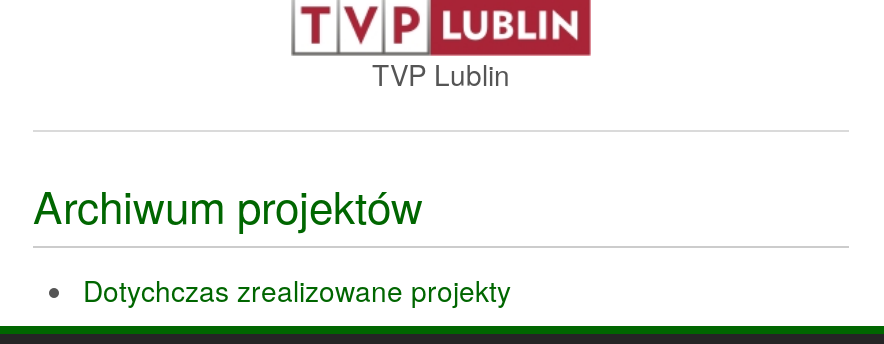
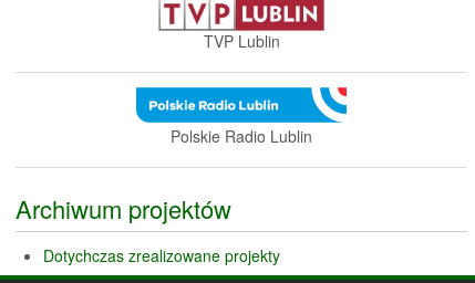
none -> [135,86,348,147] [image] | Polskie Radio Lublin

